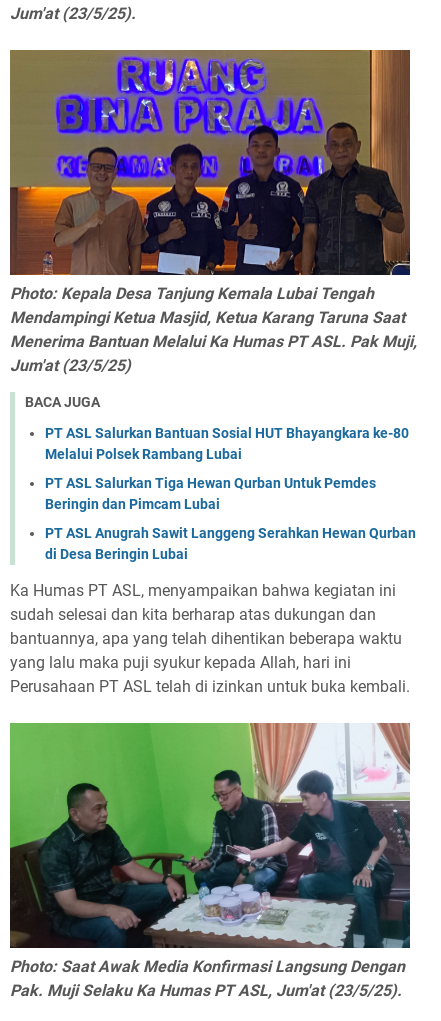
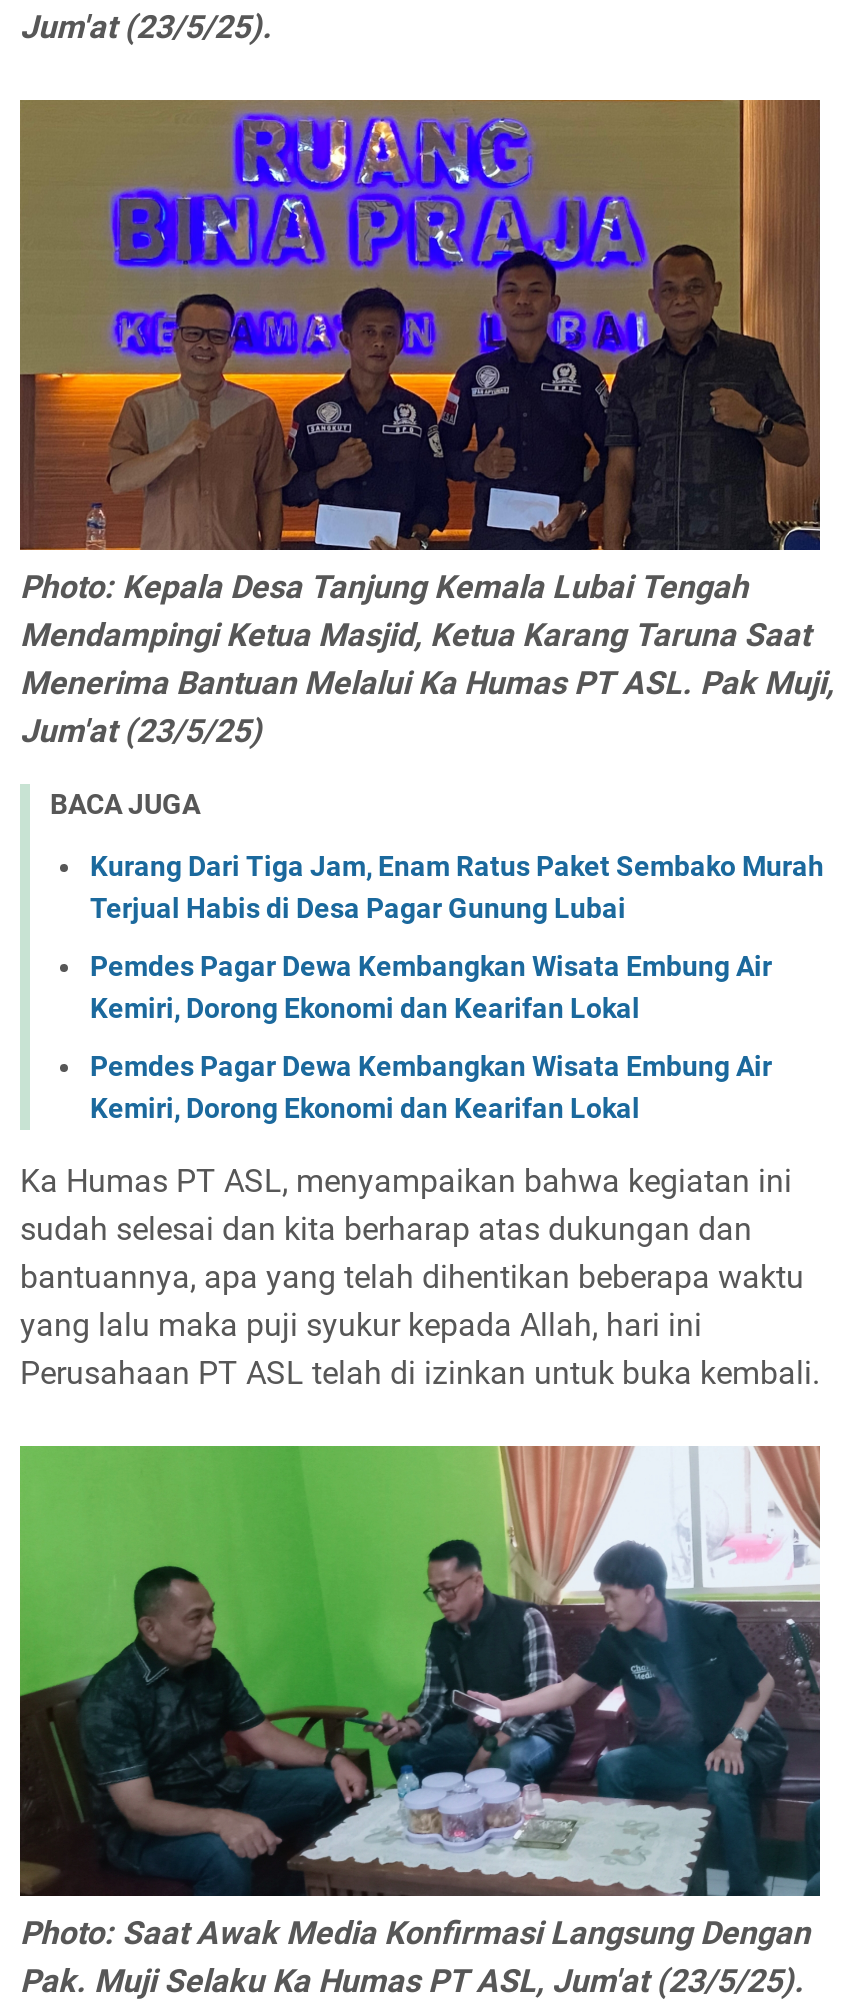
[45,425,409,462] PT ASL Salurkan Bantuan Sosial HUT Bhayangkara ke-80 | Melalui Polsek Rambang Lubai -> [90,850,824,924] Kurang Dari Tiga Jam, Enam Ratus Paket Sembako Murah | Terjual Habis di Desa Pagar Gunung Lubai
[45,475,376,512] PT ASL Salurkan Tiga Hewan Qurban Untuk Pemdes | Beringin dan Pimcam Lubai -> [90,950,772,1024] Pemdes Pagar Dewa Kembangkan Wisata Embung Air | Kemiri, Dorong Ekonomi dan Kearifan Lokal
[45,525,416,562] PT ASL Anugrah Sawit Langgeng Serahkan Hewan Qurban | di Desa Beringin Lubai -> [90,1050,772,1124] Pemdes Pagar Dewa Kembangkan Wisata Embung Air | Kemiri, Dorong Ekonomi dan Kearifan Lokal

